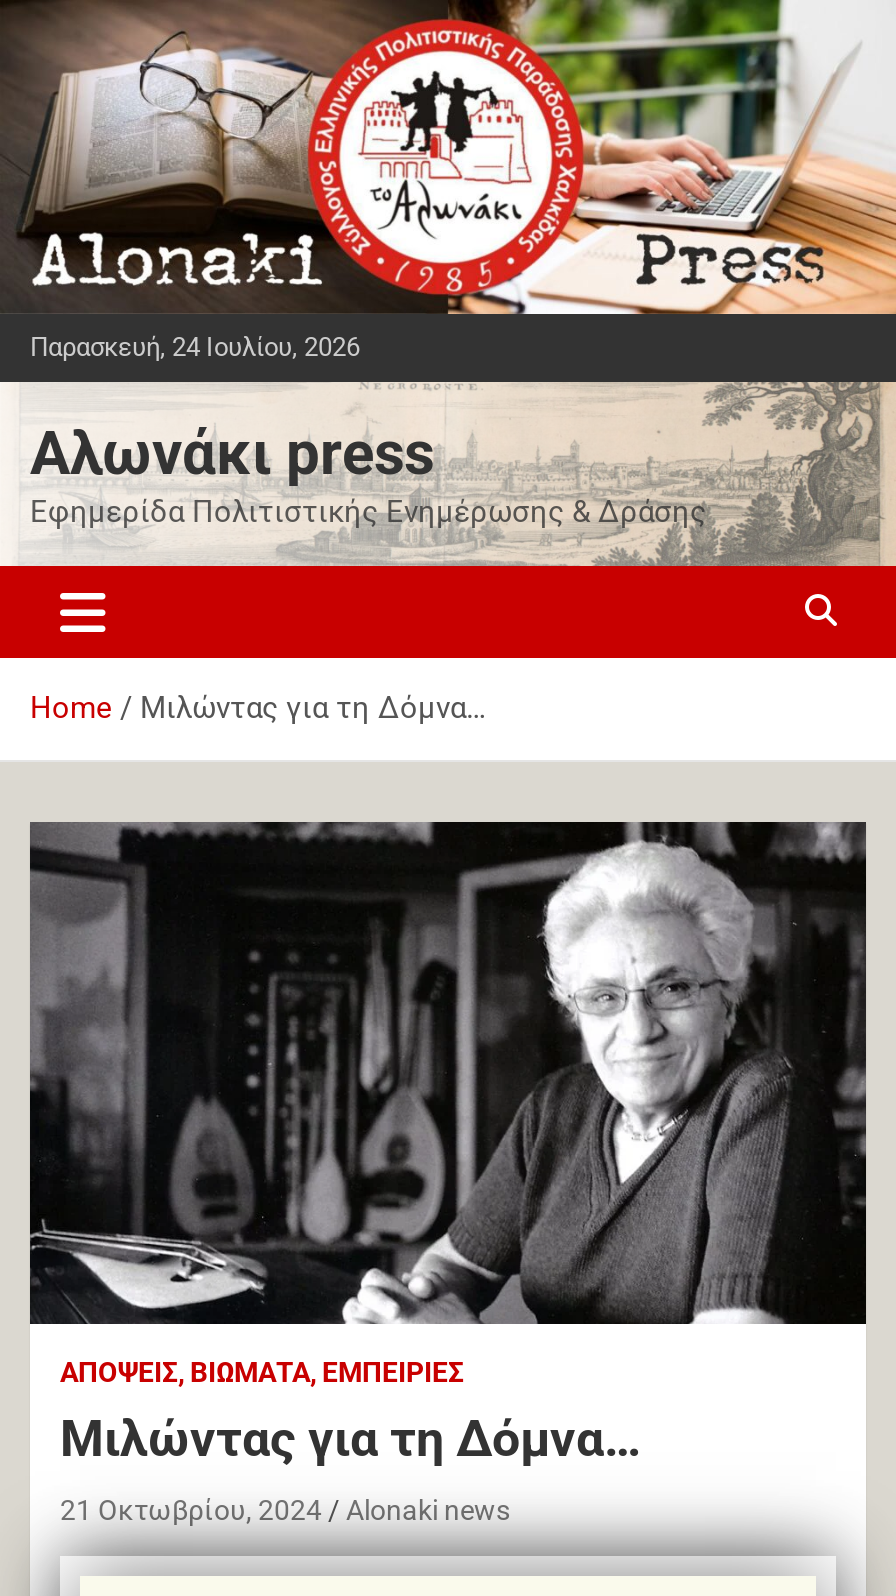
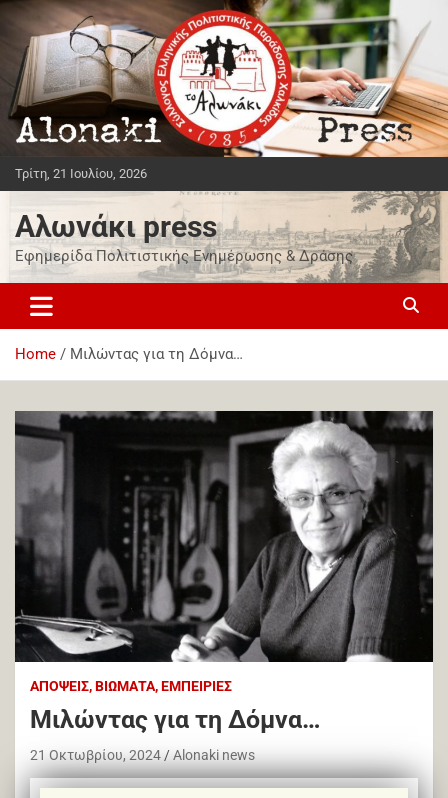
[30,332,360,362] Παρασκευή, 24 Ιουλίου, 2026 -> [15,166,147,181] Τρίτη, 21 Ιουλίου, 2026

